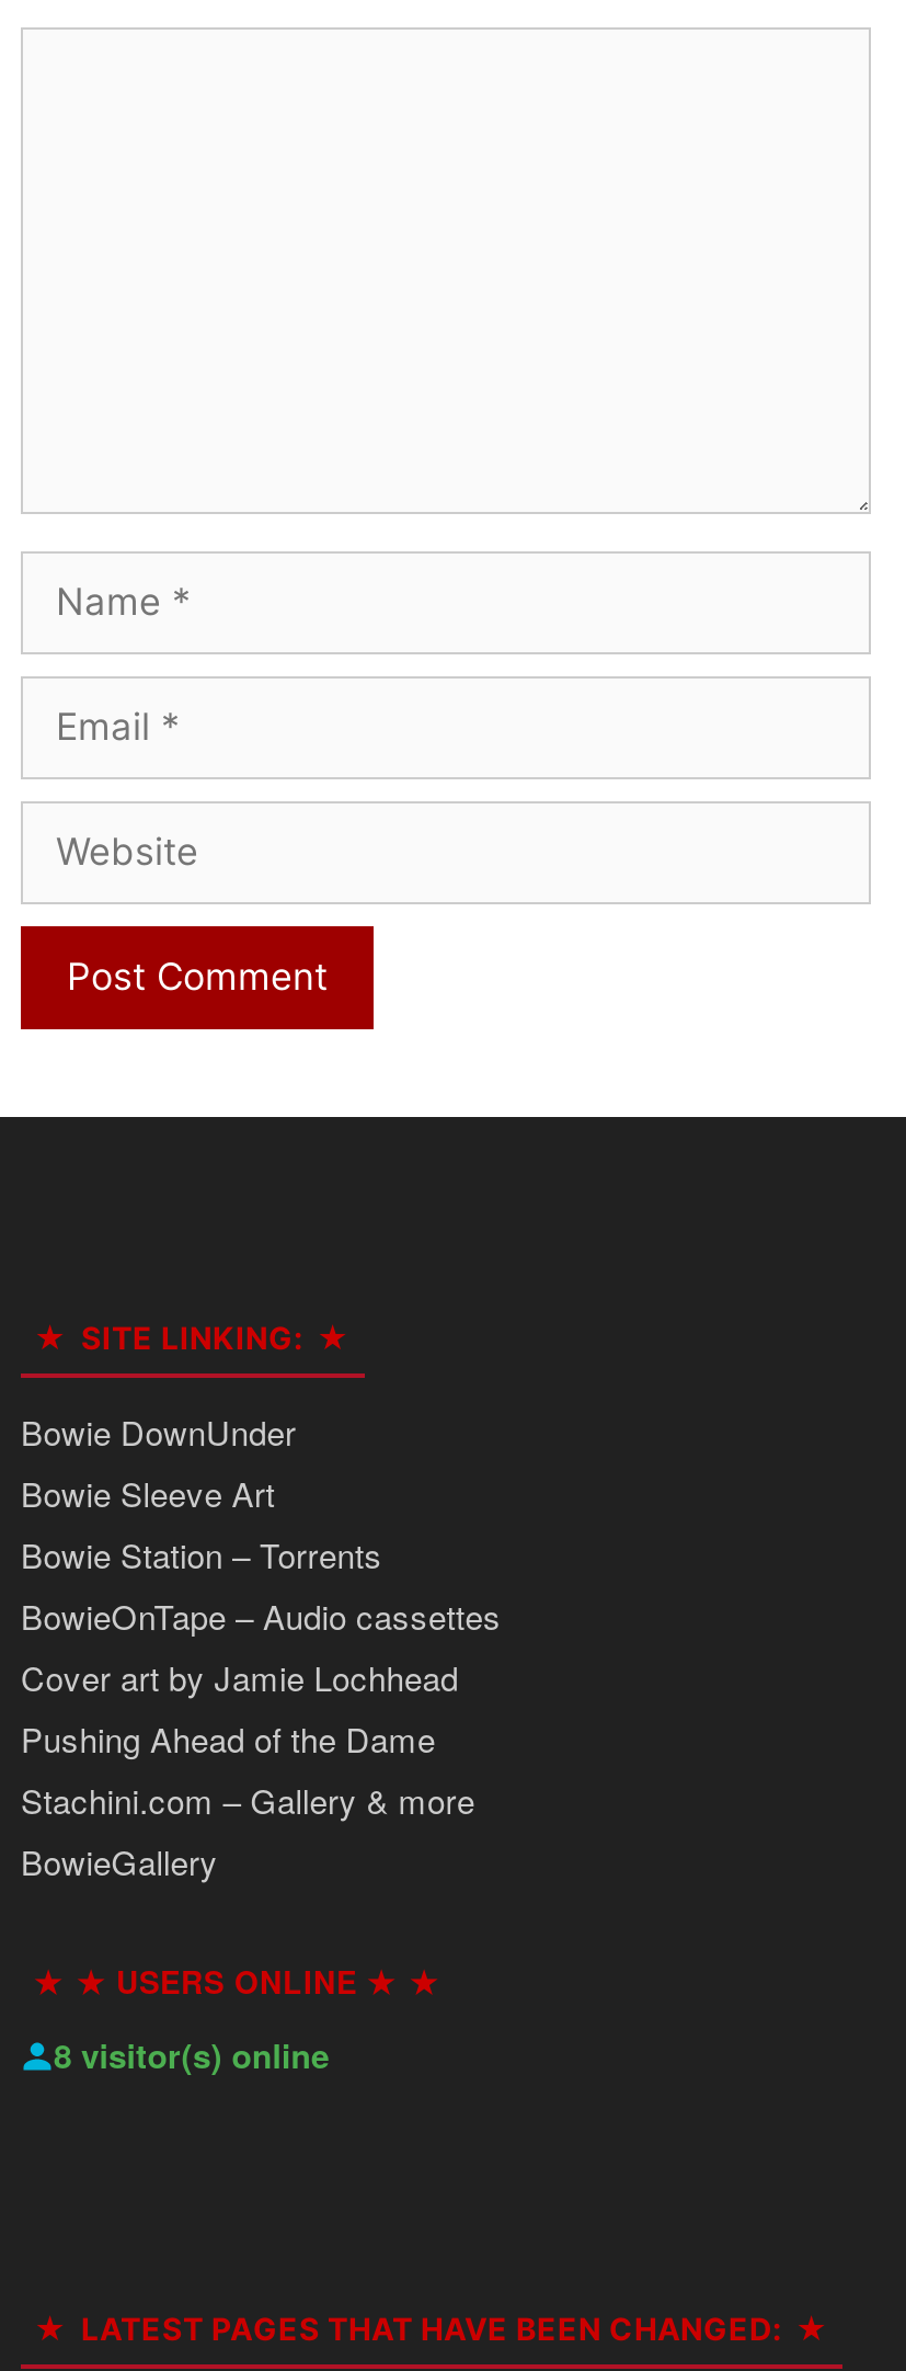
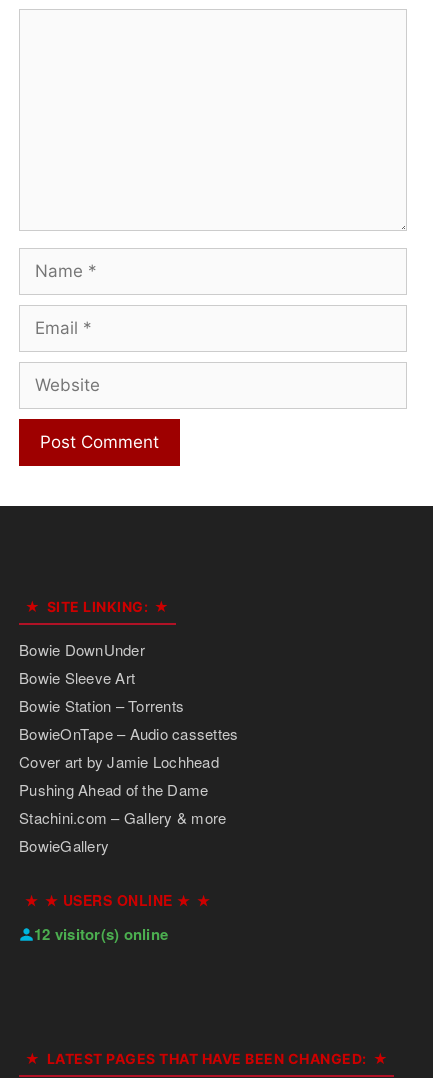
[54,2031,329,2080] 8 visitor(s) online -> [34,923,168,945] 12 visitor(s) online

